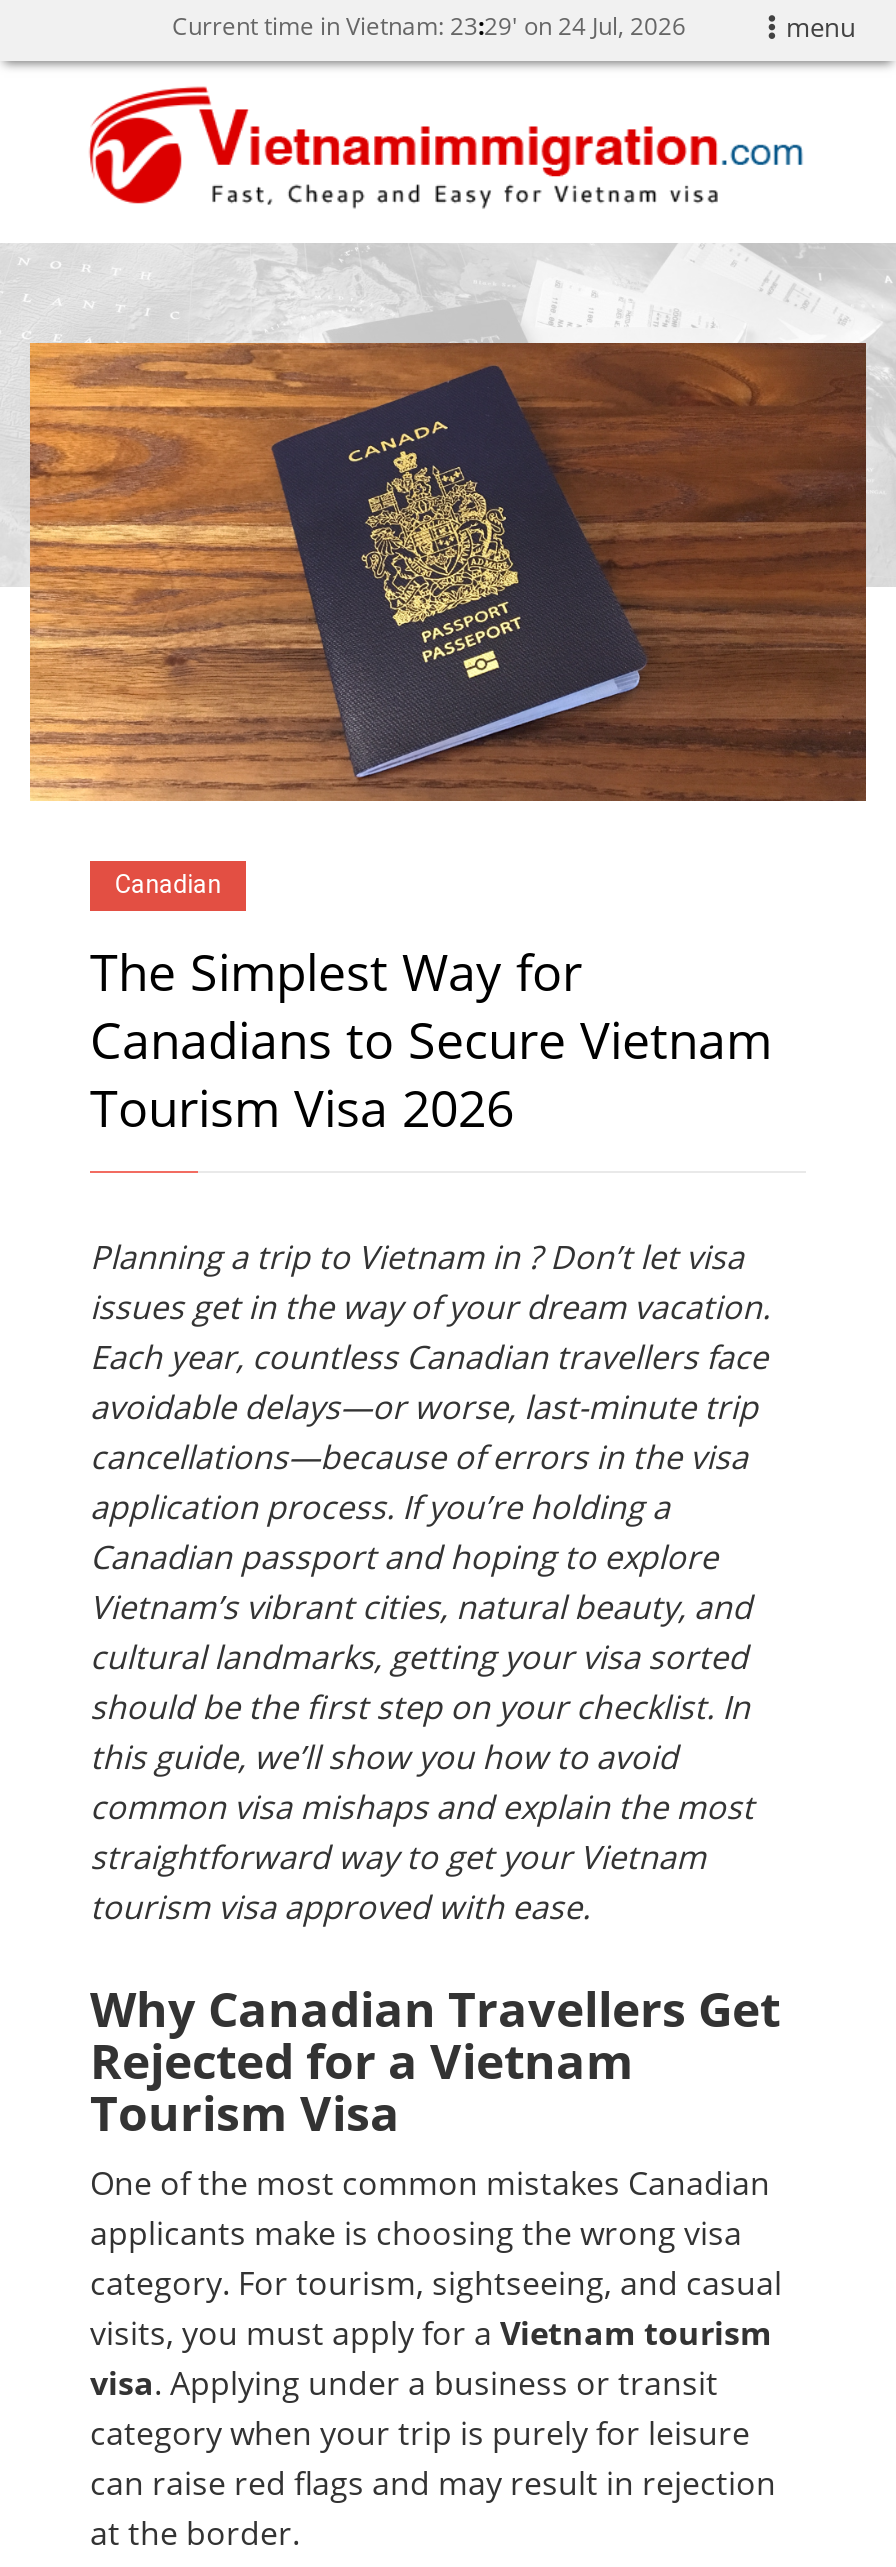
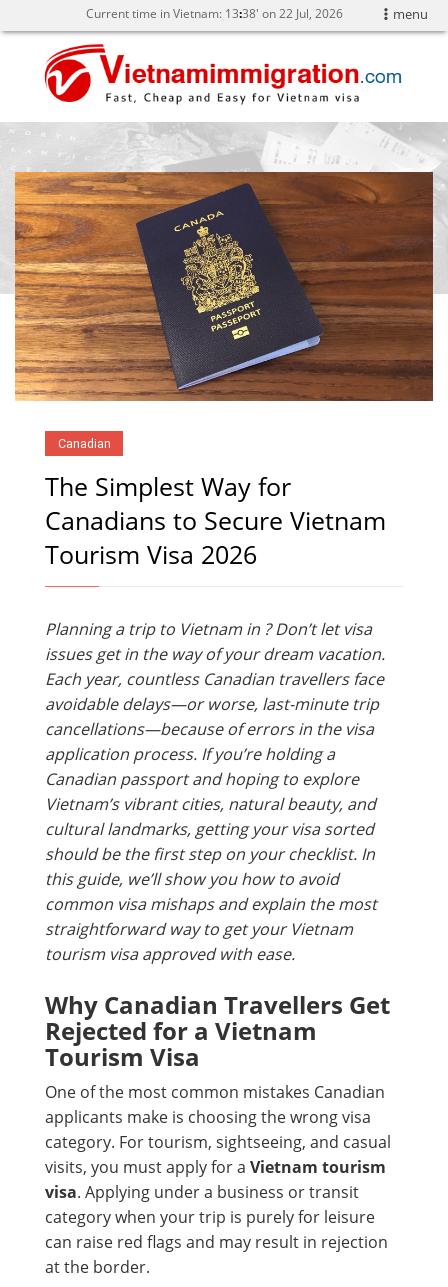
[172,9,686,43] Current time in Vietnam: 23 29' on 24 Jul, 2026 -> [86,5,343,22] Current time in Vietnam: 13:38' on 22 Jul, 2026

